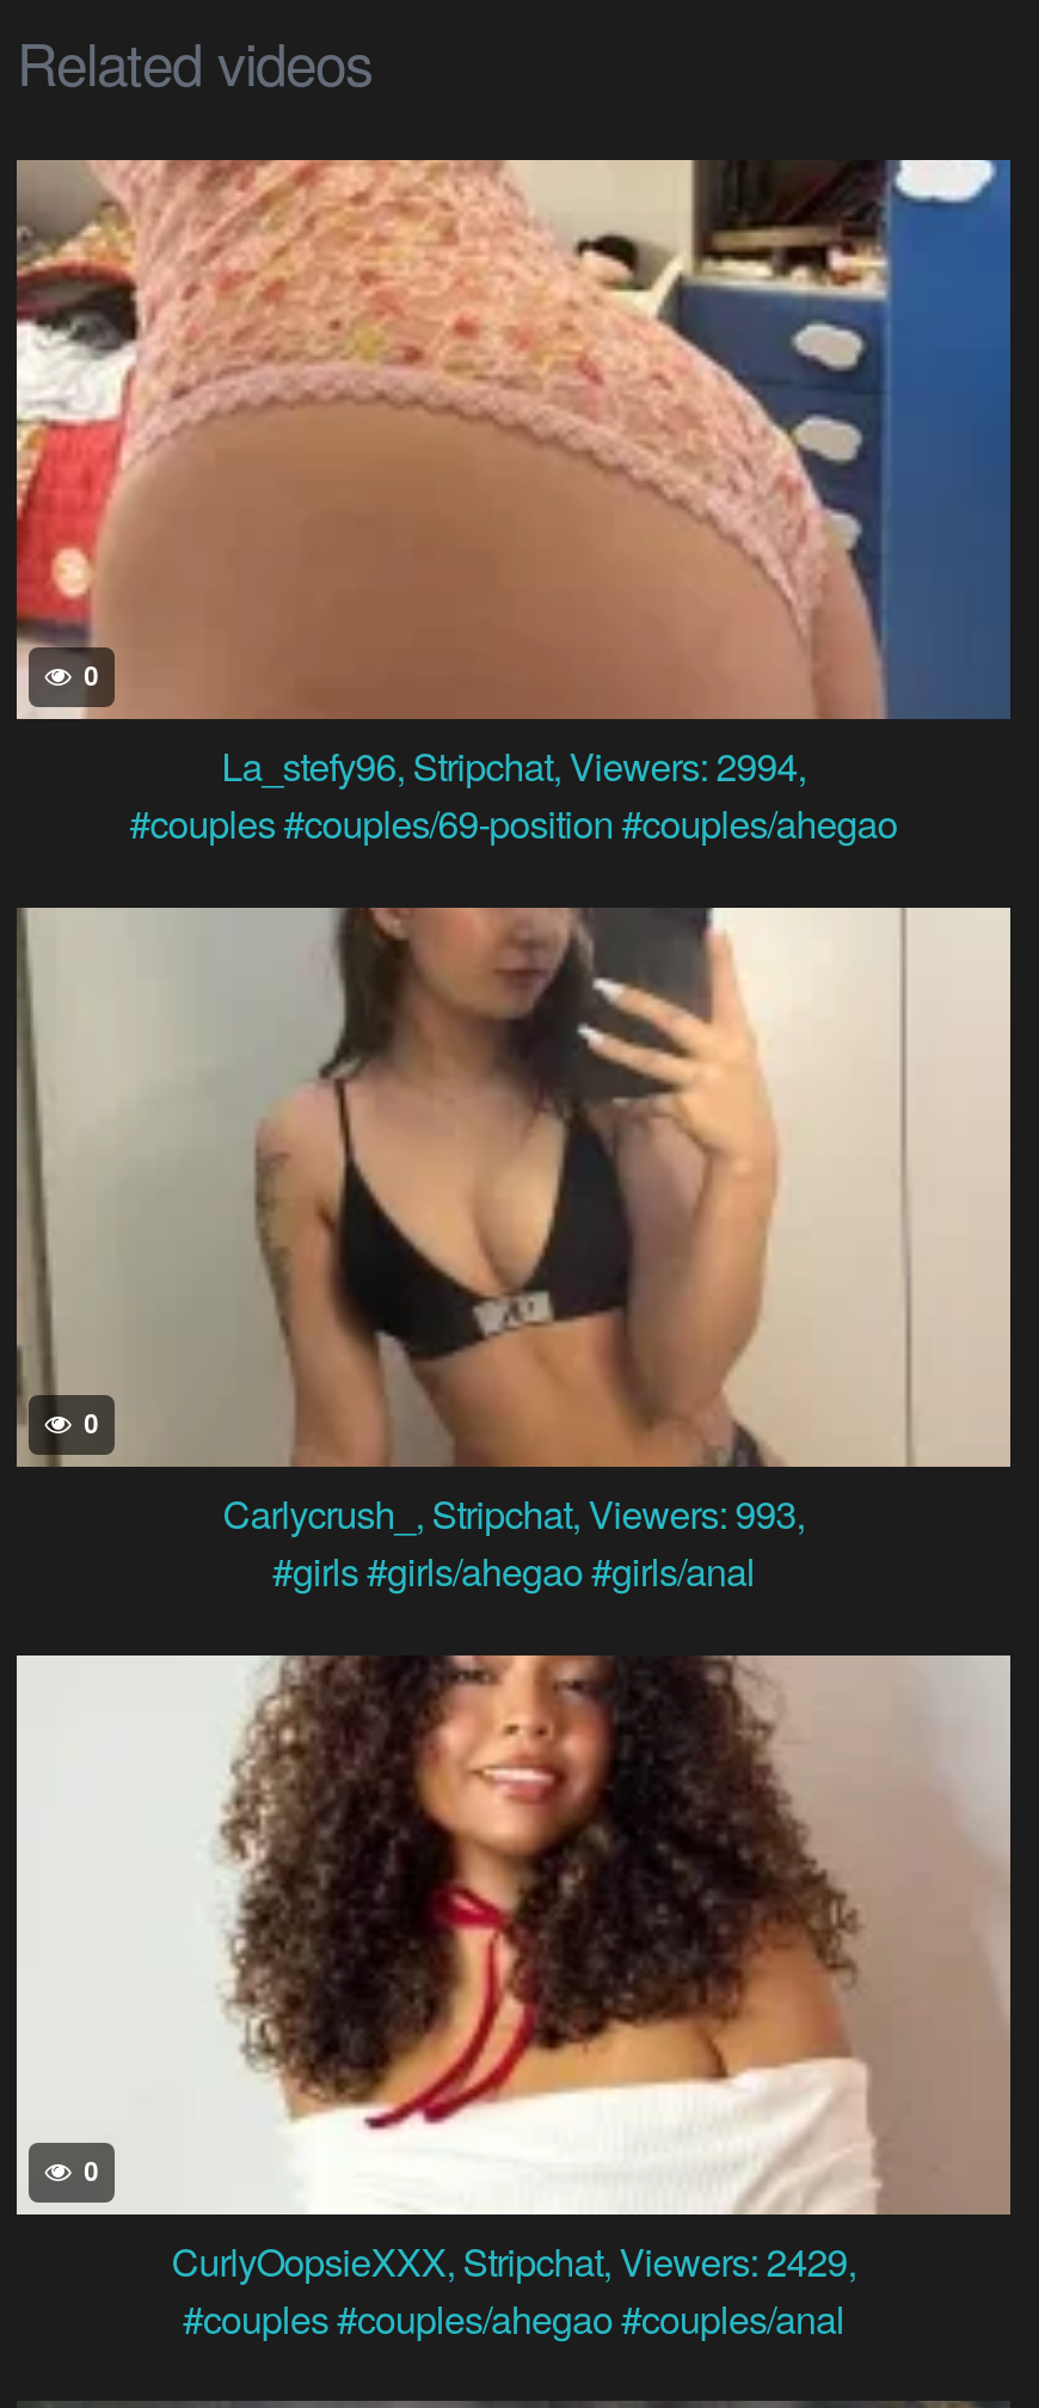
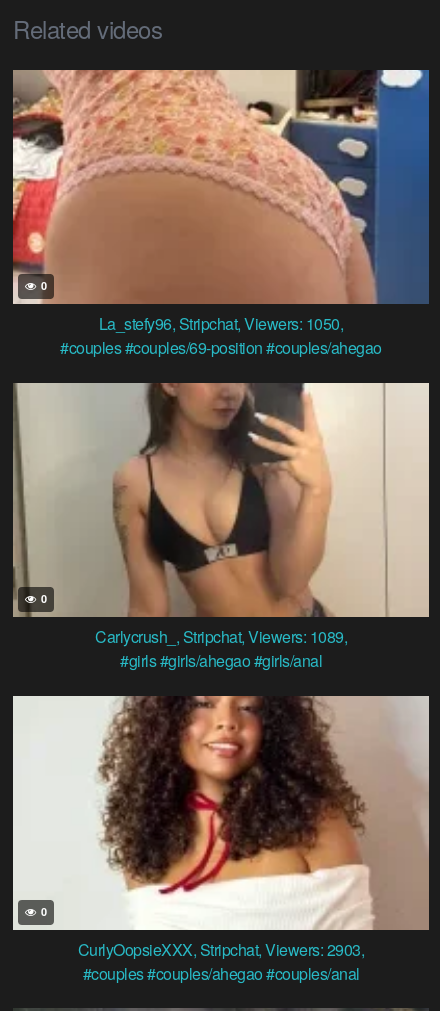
[222,738,805,793] La_stefy96, Stripchat, Viewers: 2994, -> [99,312,343,335] La_stefy96, Stripchat, Viewers: 1050,
[223,1485,804,1540] Carlycrush_, Stripchat, Viewers: 993, -> [95,625,347,648] Carlycrush_, Stripchat, Viewers: 1089,
[171,2232,856,2287] CurlyOopsieXXX, Stripchat, Viewers: 2429, -> [78,937,364,960] CurlyOopsieXXX, Stripchat, Viewers: 2903,

